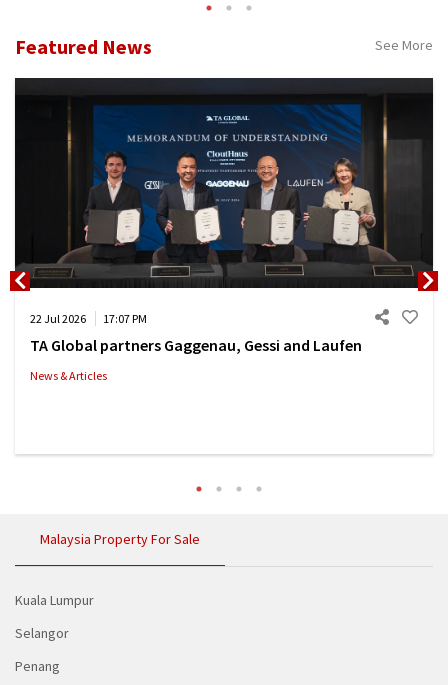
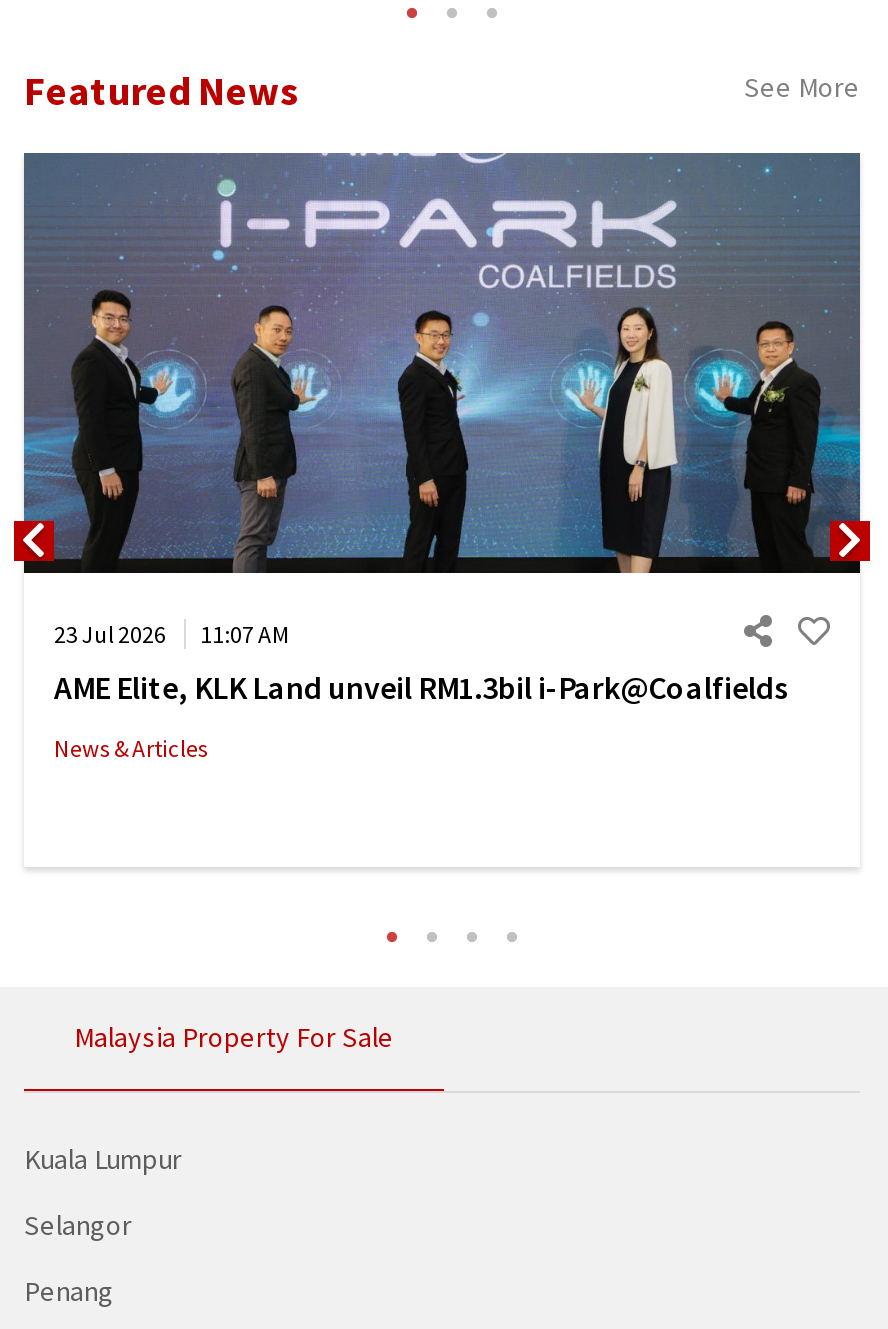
[9,77,439,355] [image] | 22 Jul 2026 | 17:07 PM | TA Global partners Gaggenau, Gessi and Laufen -> [12,151,872,707] [image] | 23 Jul 2026 | 11:07 AM | AME Elite, KLK Land unveil RM1.3bil i-Park@Coalfields

